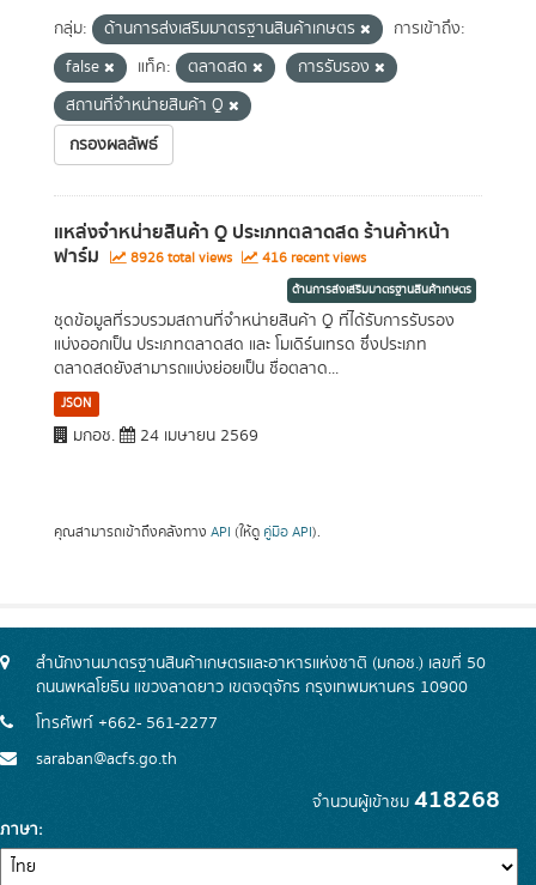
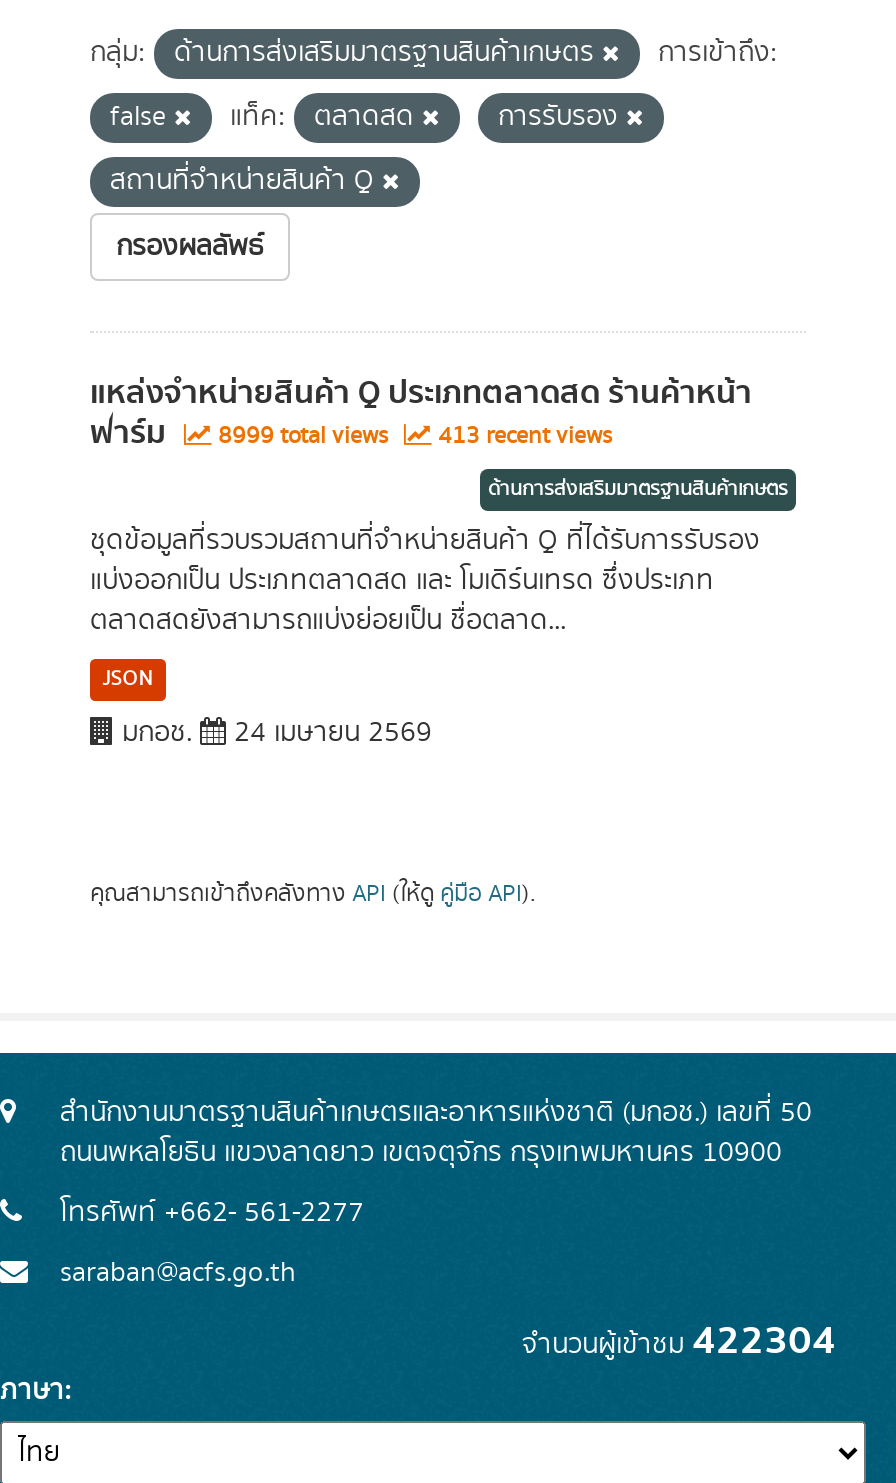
[127,248,236,268] 8926 total views -> [212,419,394,453] 8999 total views
[258,248,366,268] 416 recent views -> [432,419,612,453] 413 recent views
[312,781,500,819] จำนวนผู้เข้าชม418268 -> [522,1309,836,1373] จำนวนผู้เข้าชม422304

